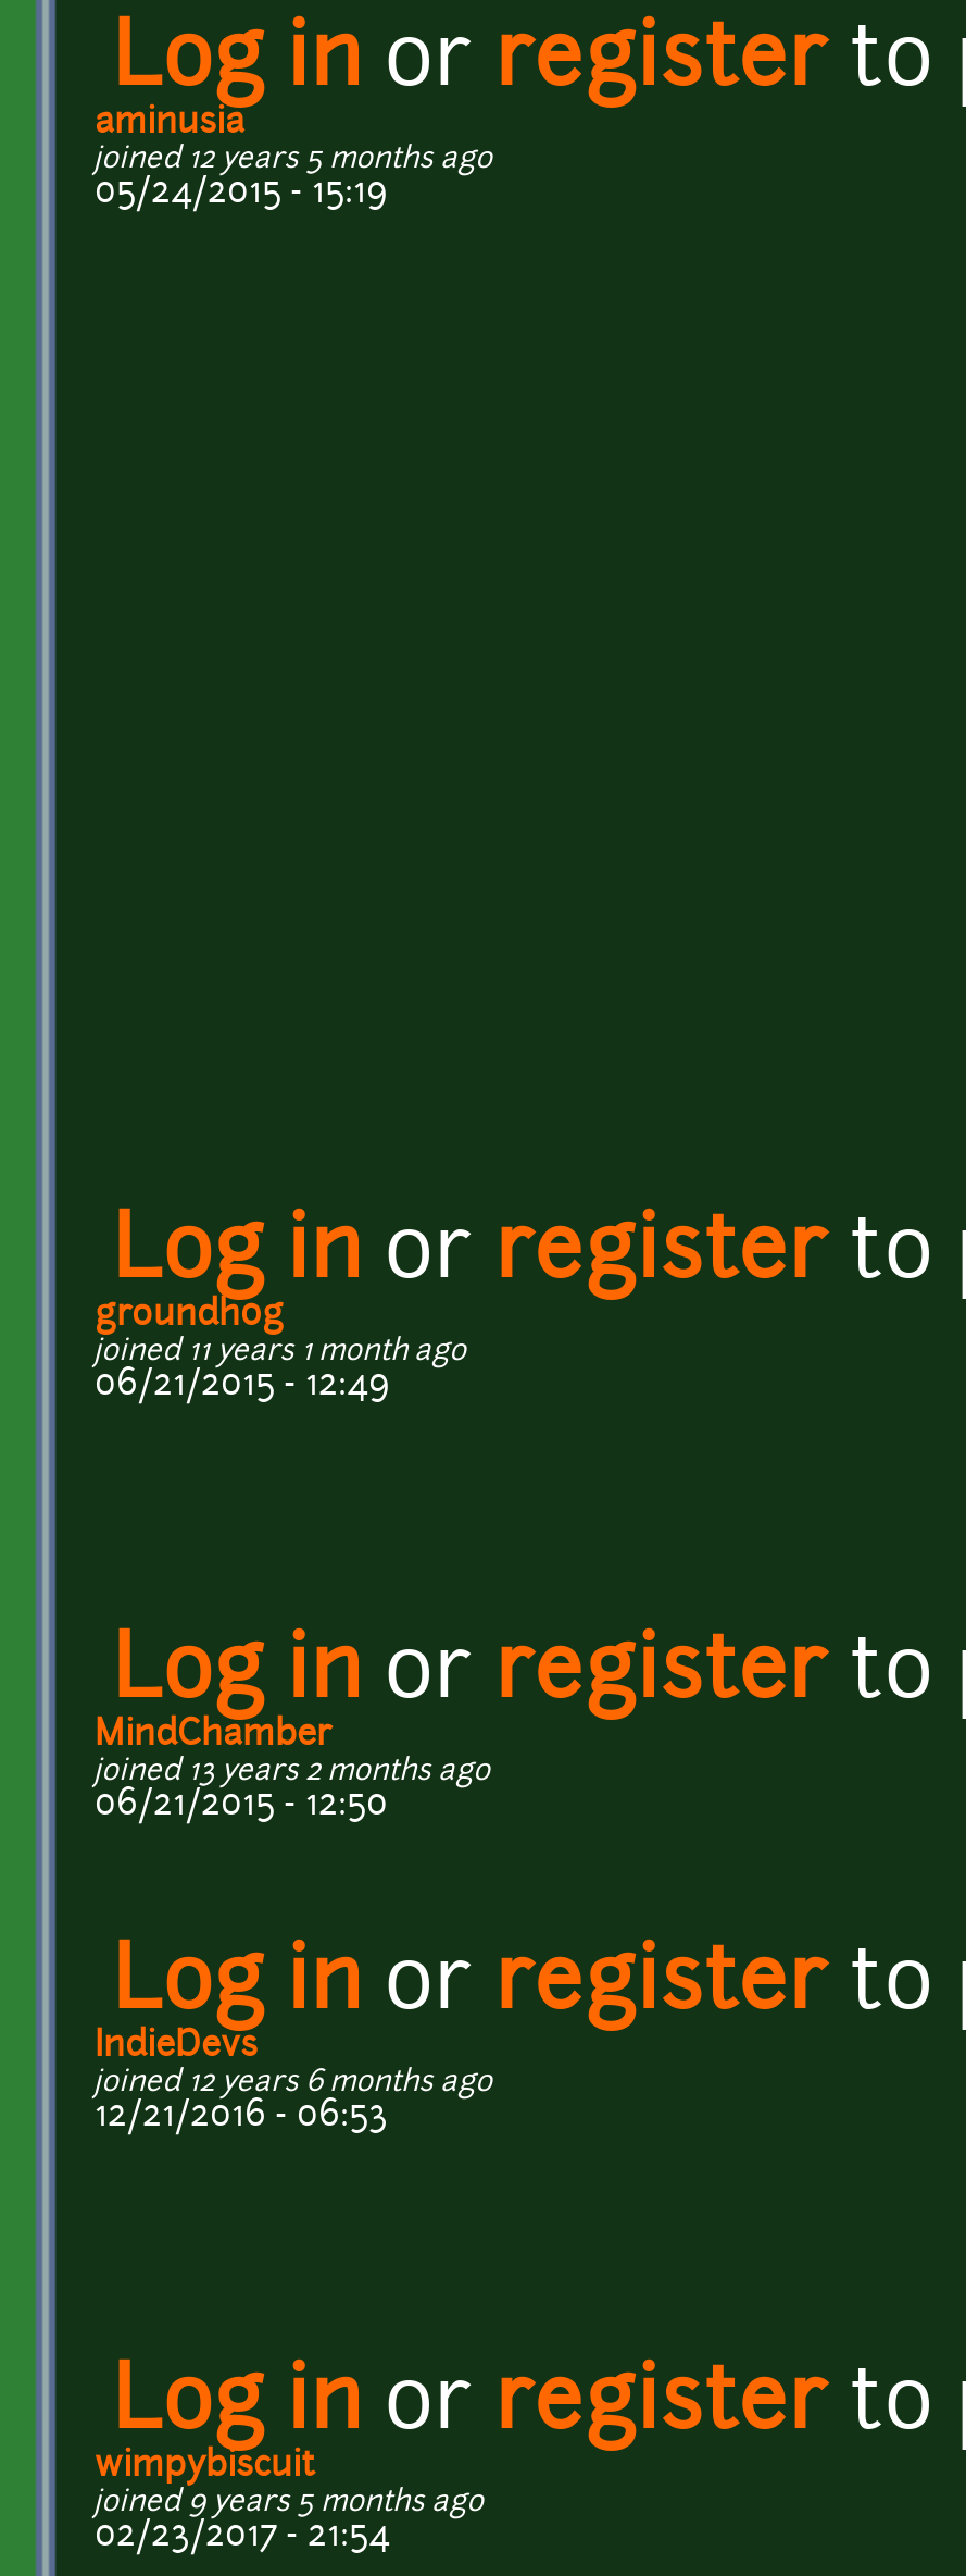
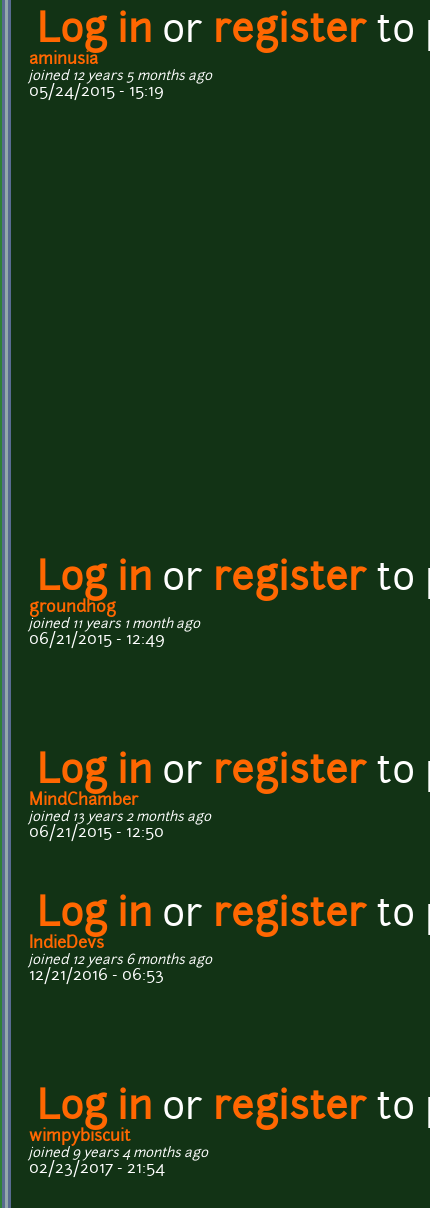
[95,2489,484,2517] joined 9 years 5 months ago -> [29,1147,208,1160] joined 9 years 4 months ago

